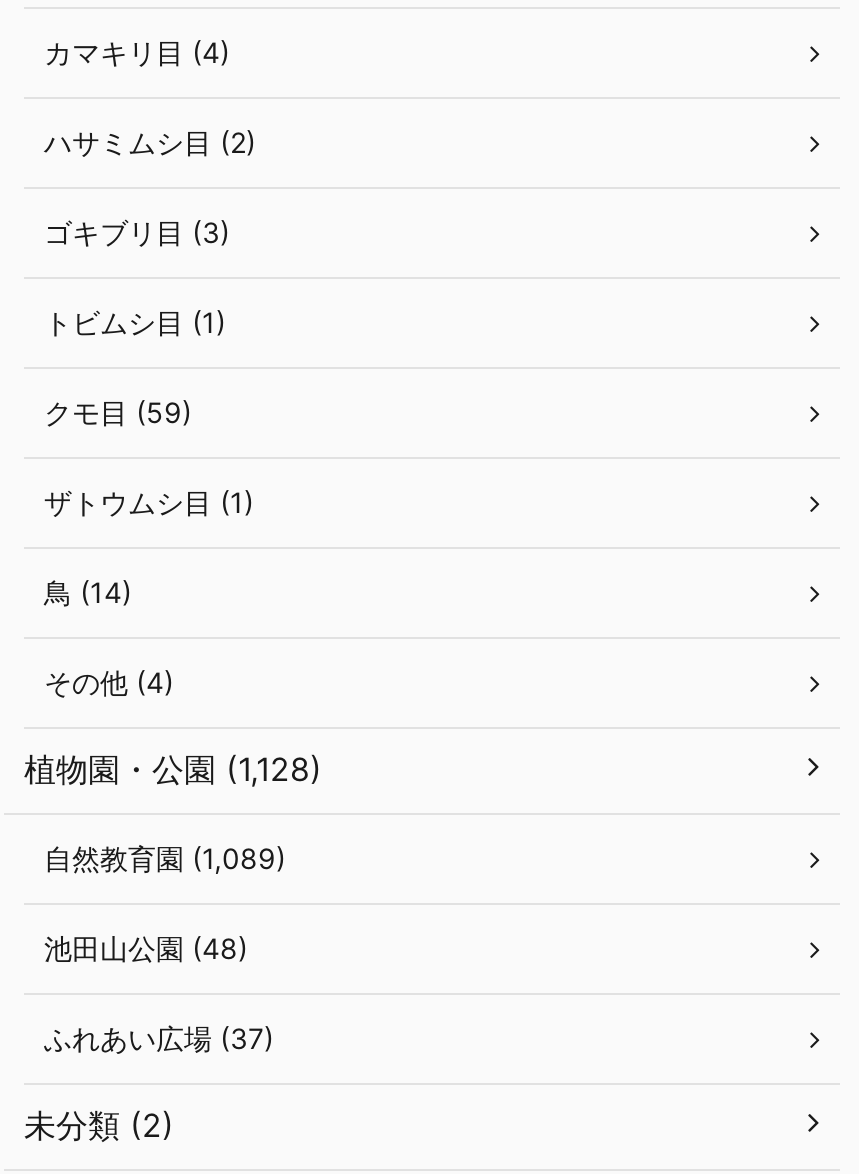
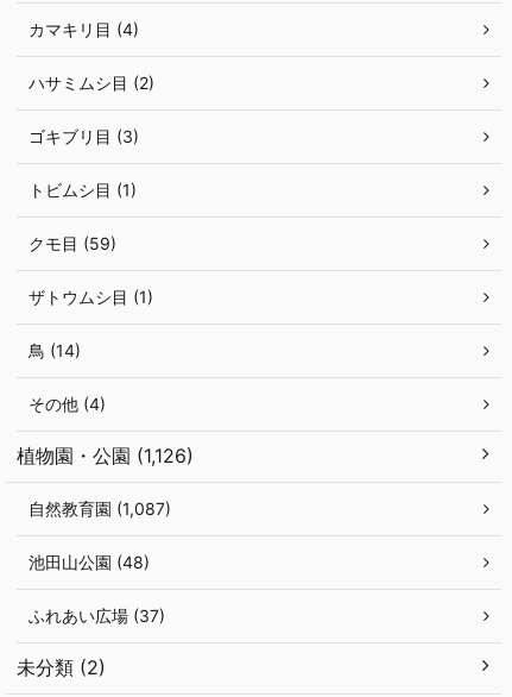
[24,748,322,788] 植物園・公園 (1,128) -> [17,443,194,467] 植物園・公園 (1,126)
[44,840,286,874] 自然教育園 (1,089) -> [29,498,171,518] 自然教育園 (1,087)

